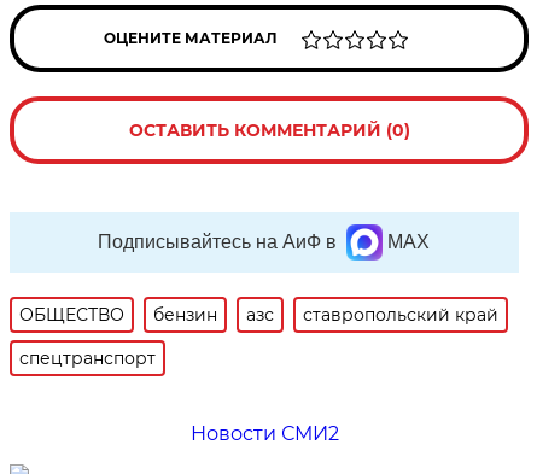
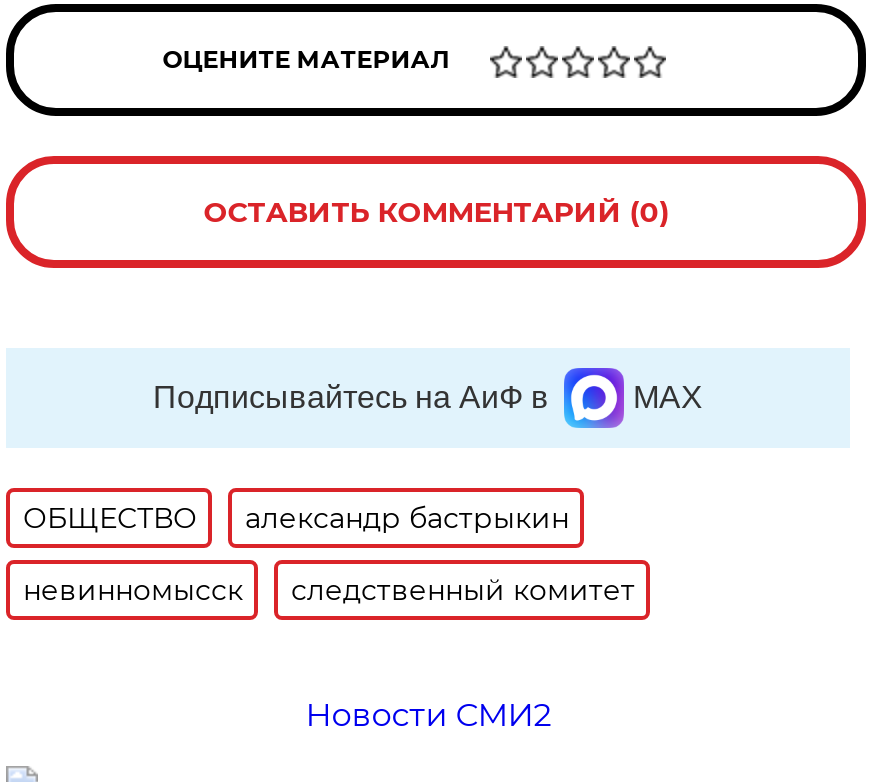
[154,304,499,326] бензин | азс | ставропольский край -> [245,500,569,536] александр бастрыкин
[20,347,156,369] спецтранспорт -> [23,572,635,608] невинномысск | следственный комитет

